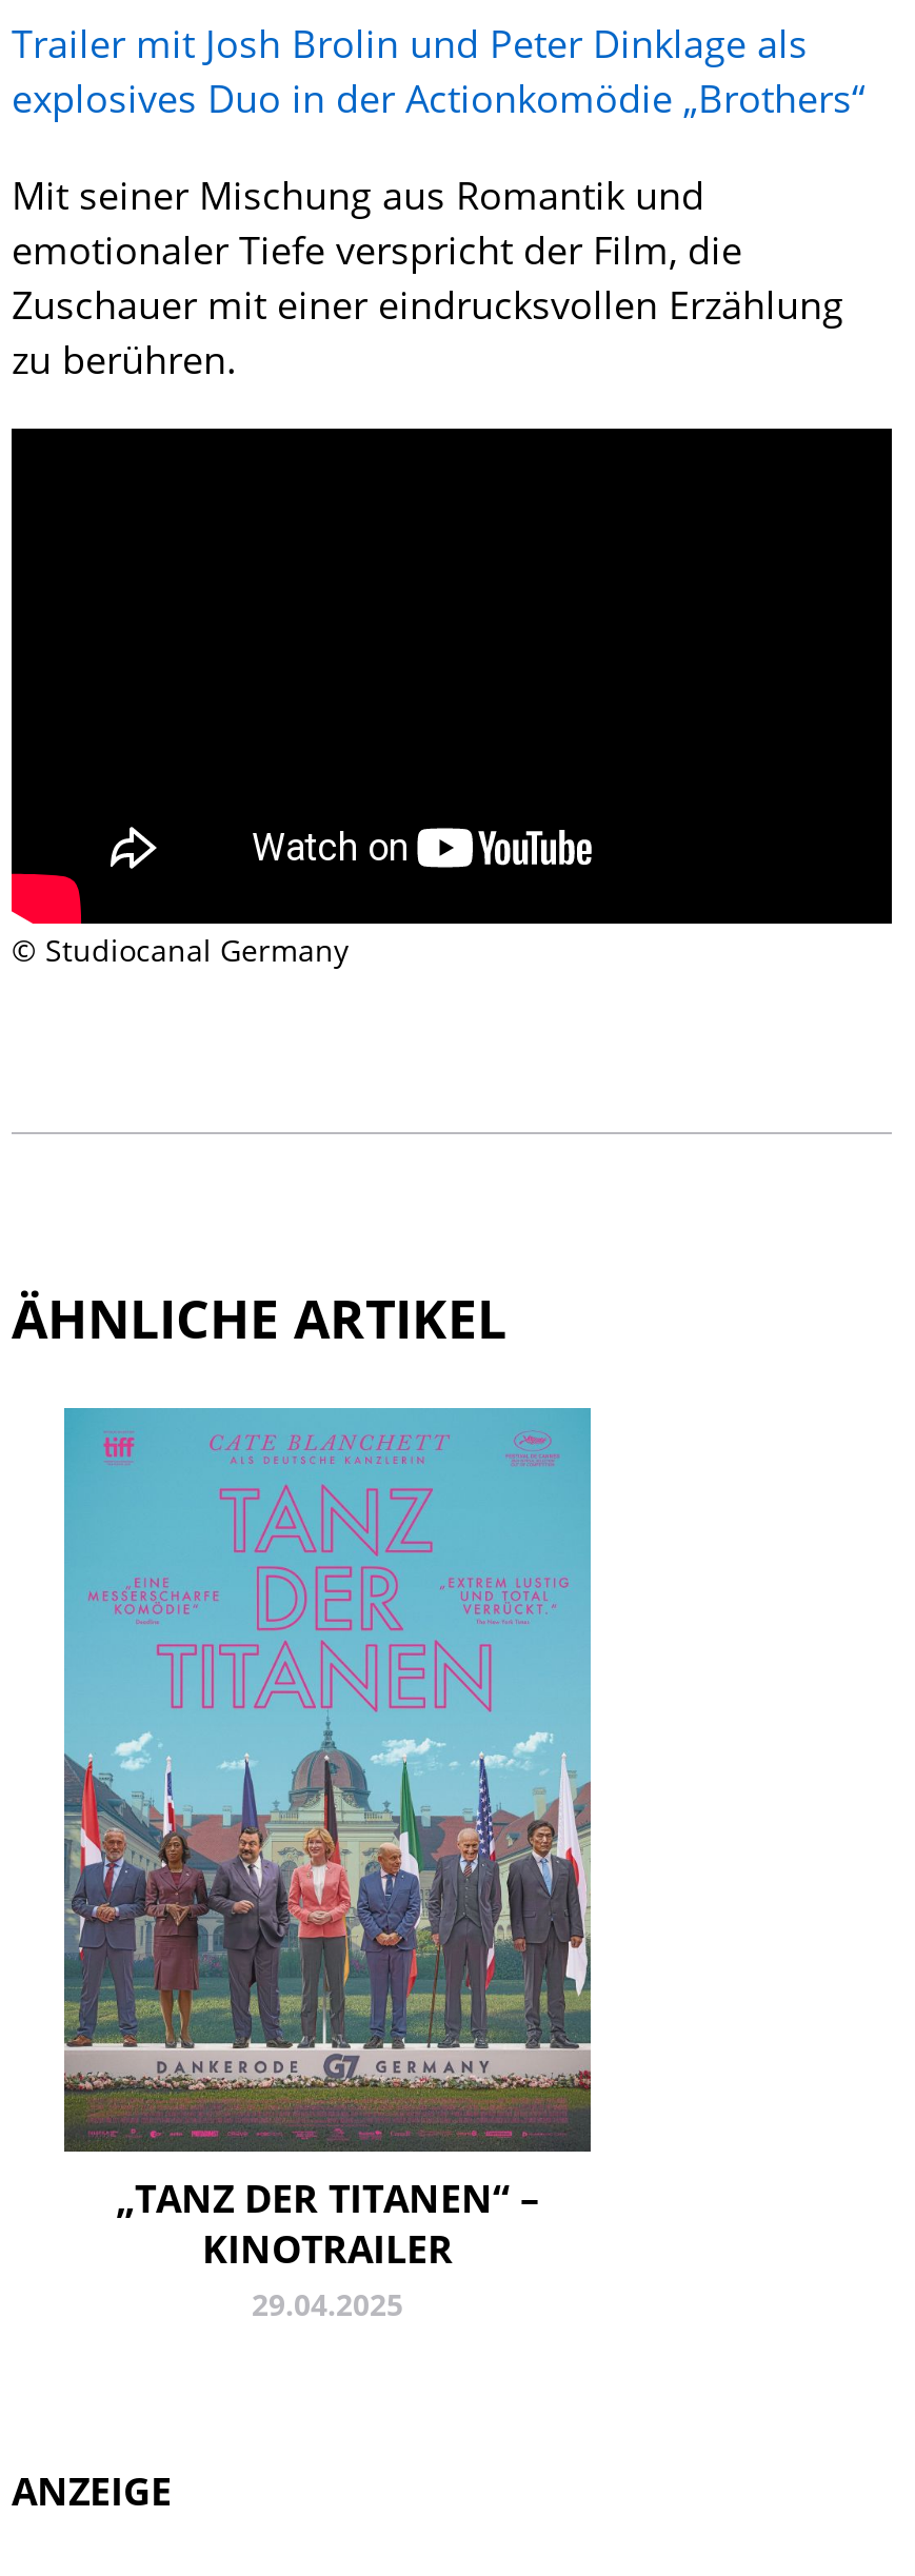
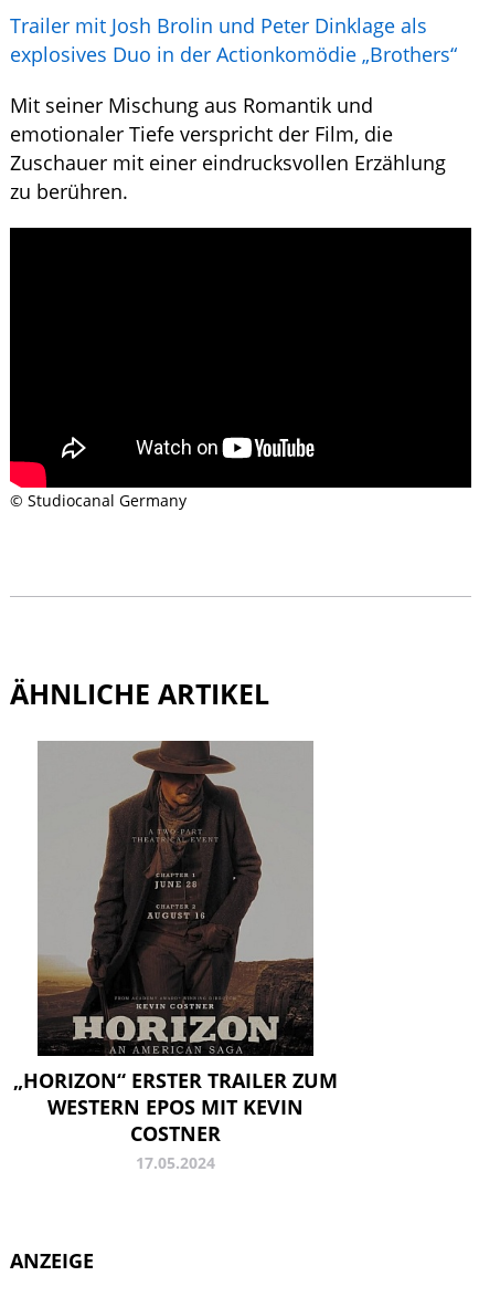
[64,1407,593,2012] [image] -> [38,740,313,1058] [image]
[116,2173,539,2325] „TANZ DER TITANEN“ – | KINOTRAILER | 29.04.2025 -> [13,1067,338,1173] „HORIZON“ ERSTER TRAILER ZUM | WESTERN EPOS MIT KEVIN | COSTNER | 17.05.2024

